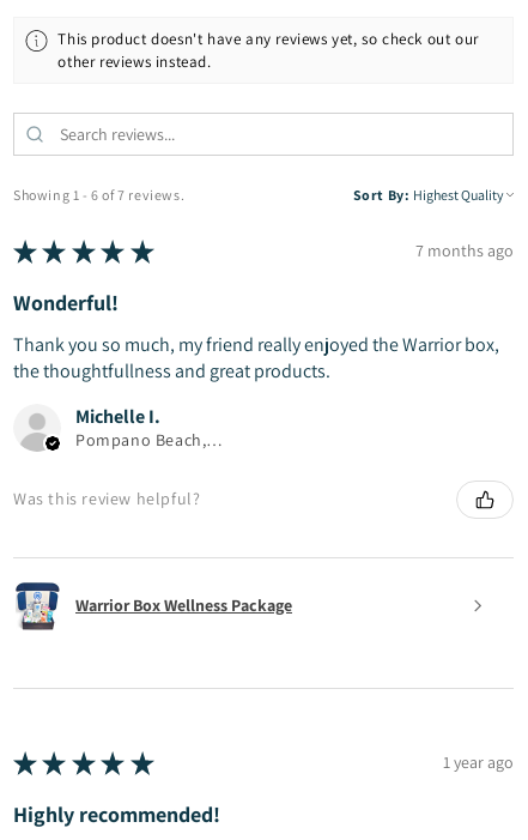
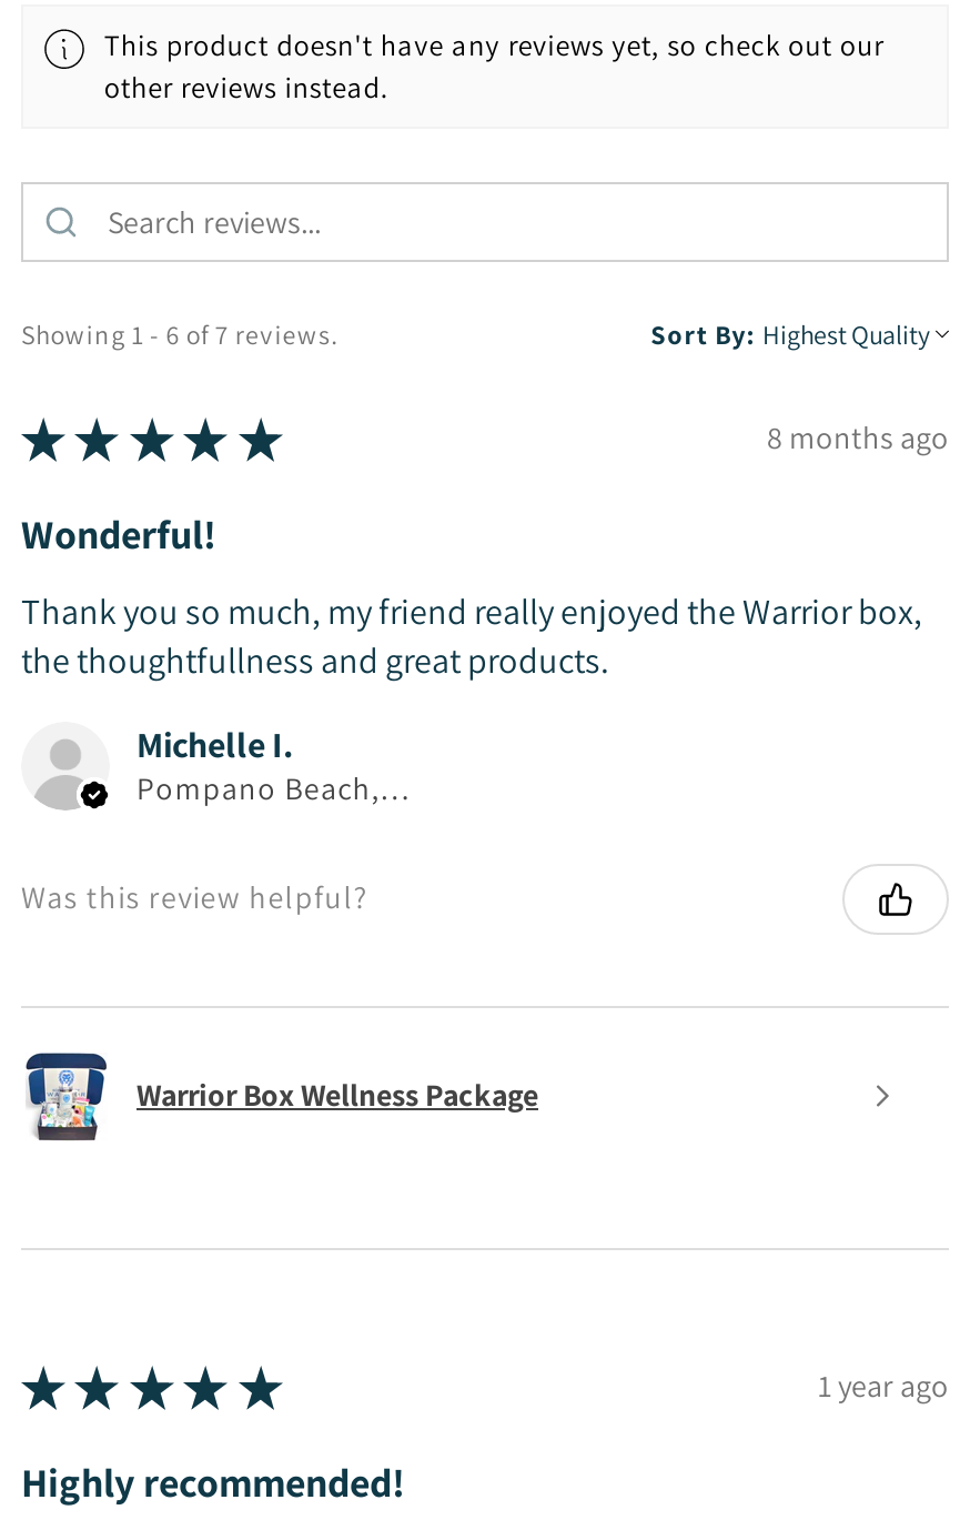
[415,240,514,262] 7 months ago -> [767,418,949,458] 8 months ago

